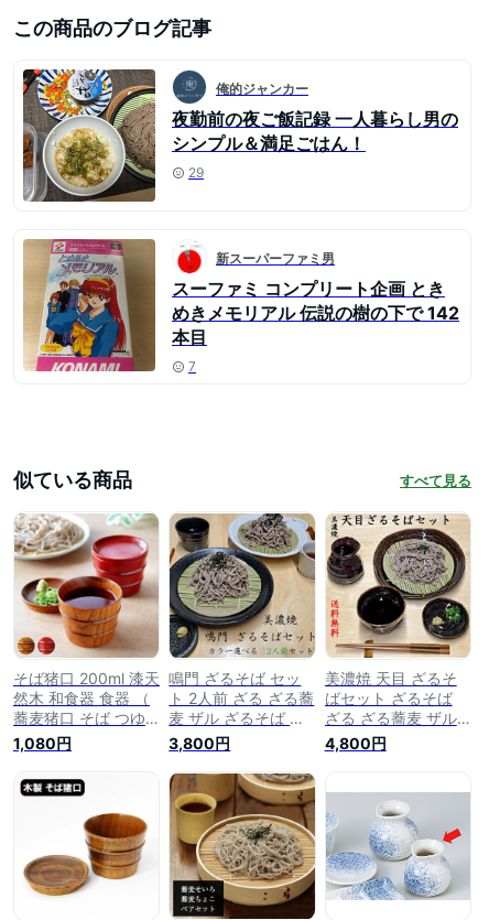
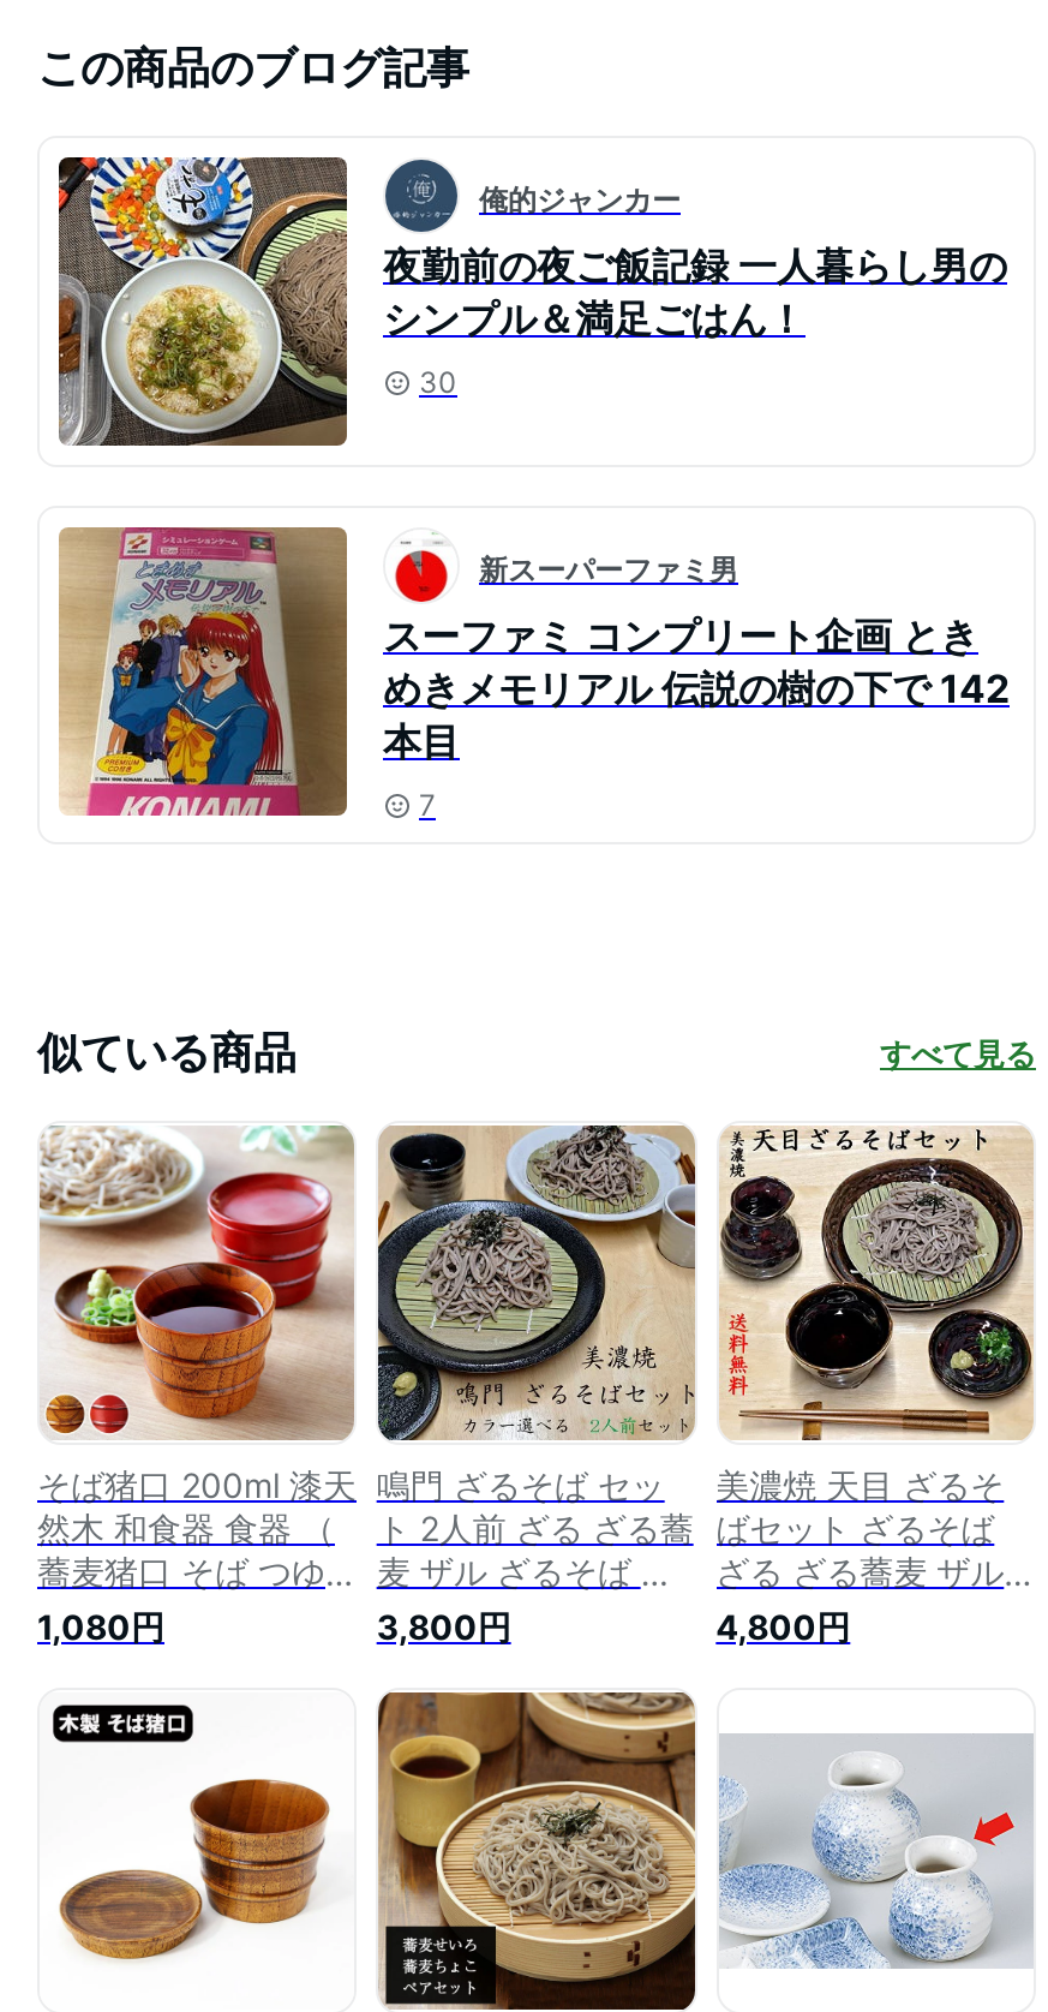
[188,164,204,181] 29 -> [419,364,457,400] 30

